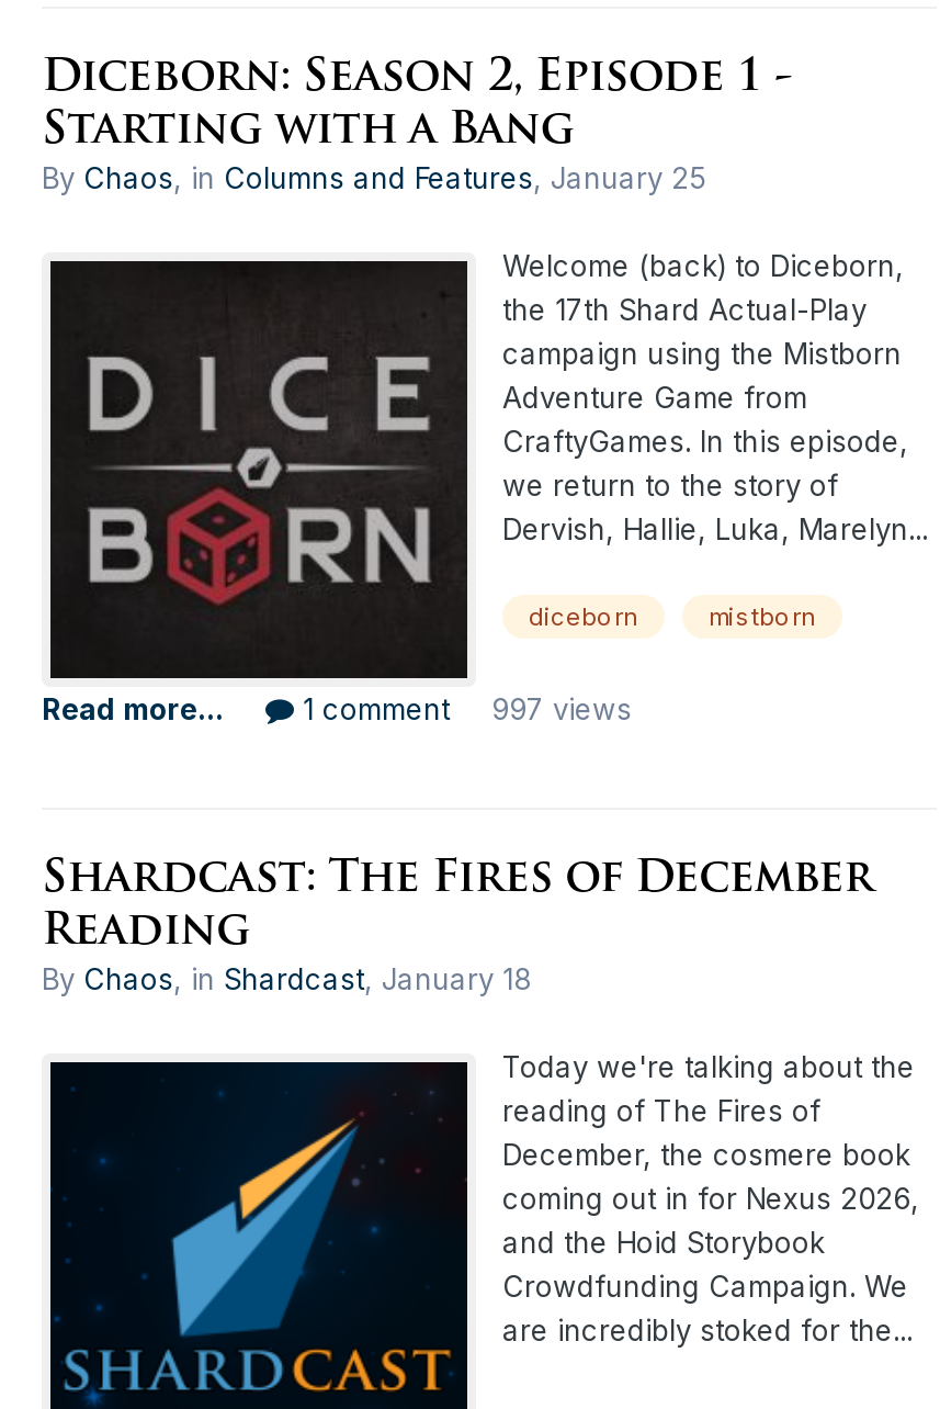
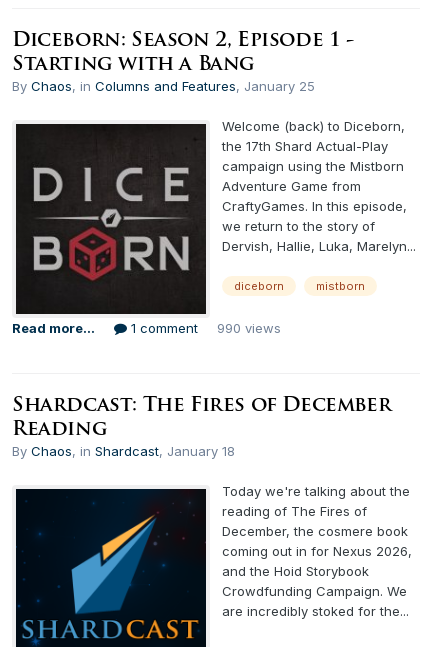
[42,690,632,726] Read more... 1 comment 997 views -> [12,320,281,336] Read more... 1 comment 990 views

